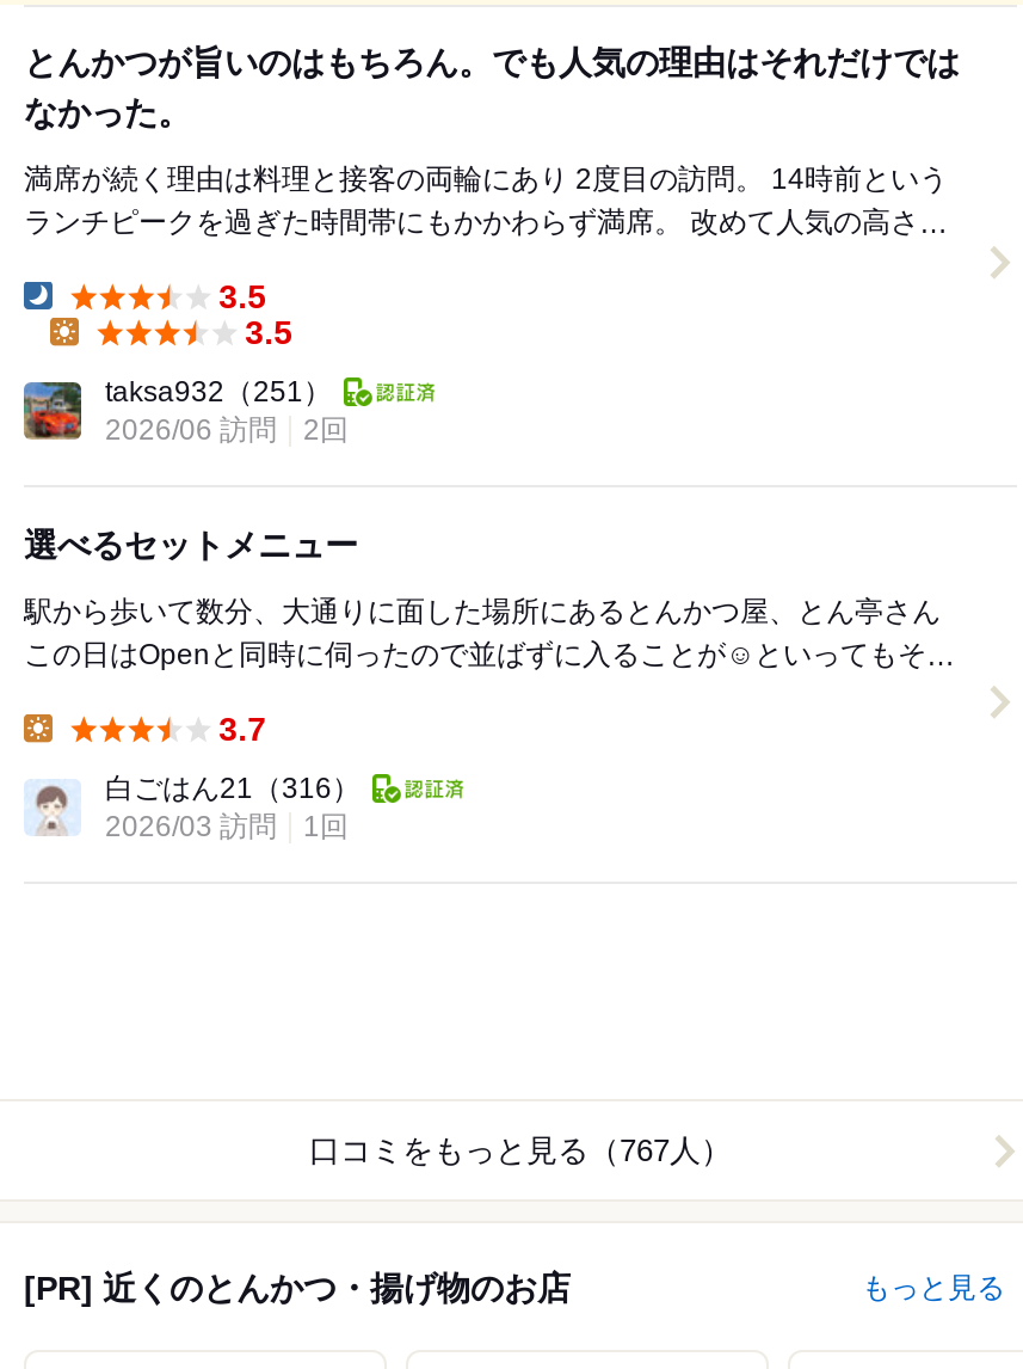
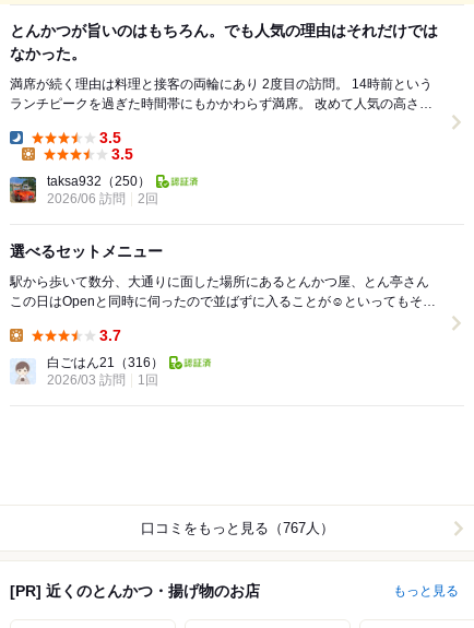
[105,376,332,409] taksa932（251） -> [47,174,151,189] taksa932（250）

